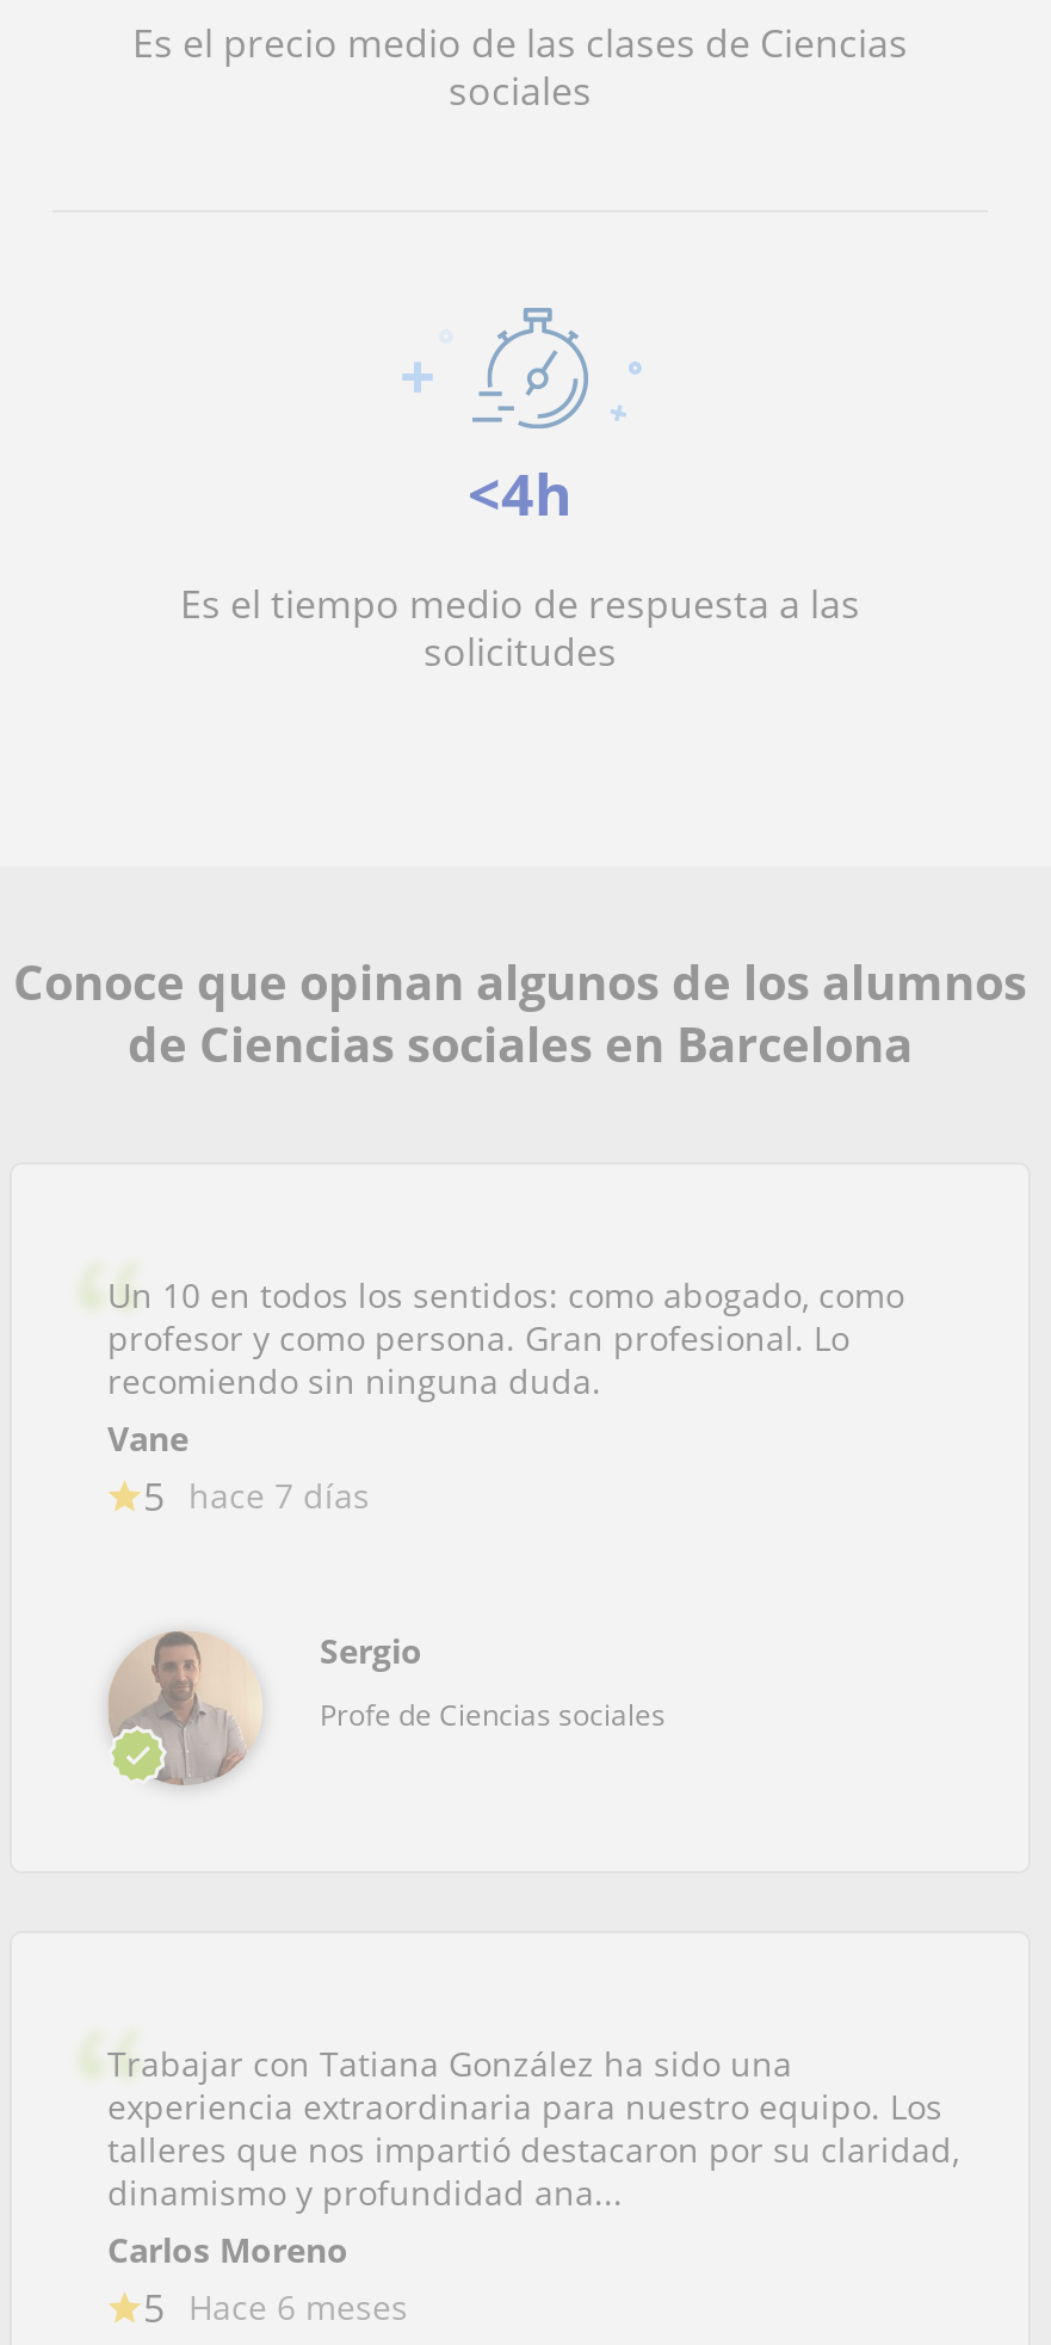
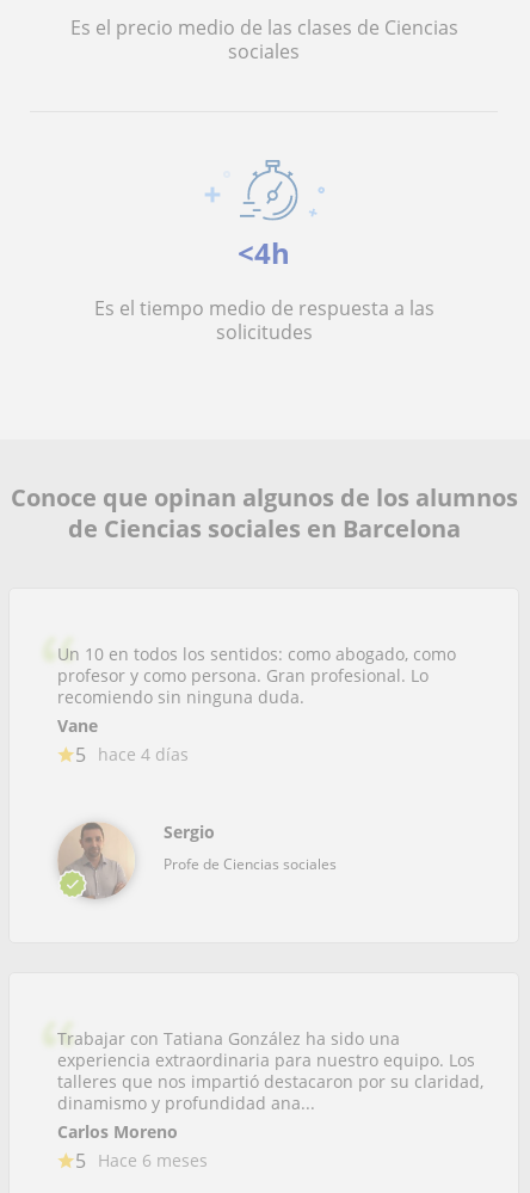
[143,1470,370,1523] 5 hace 7 días -> [75,742,189,768] 5 hace 4 días

